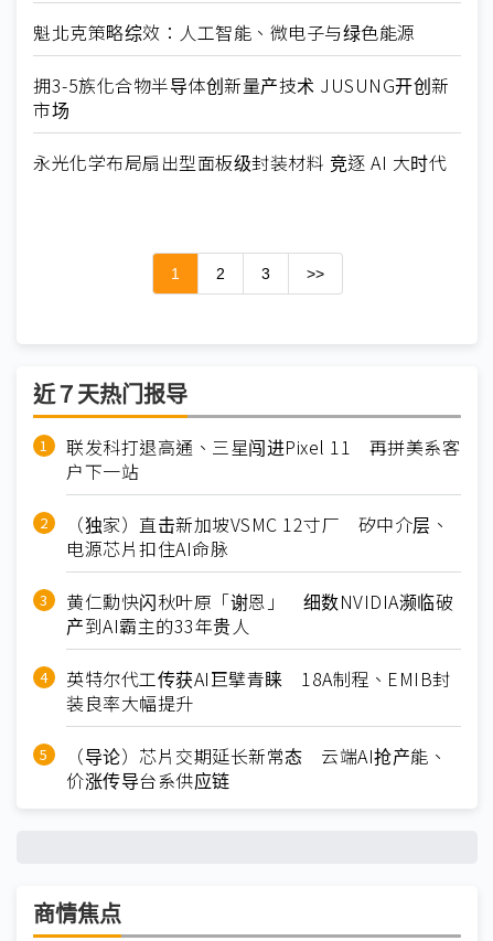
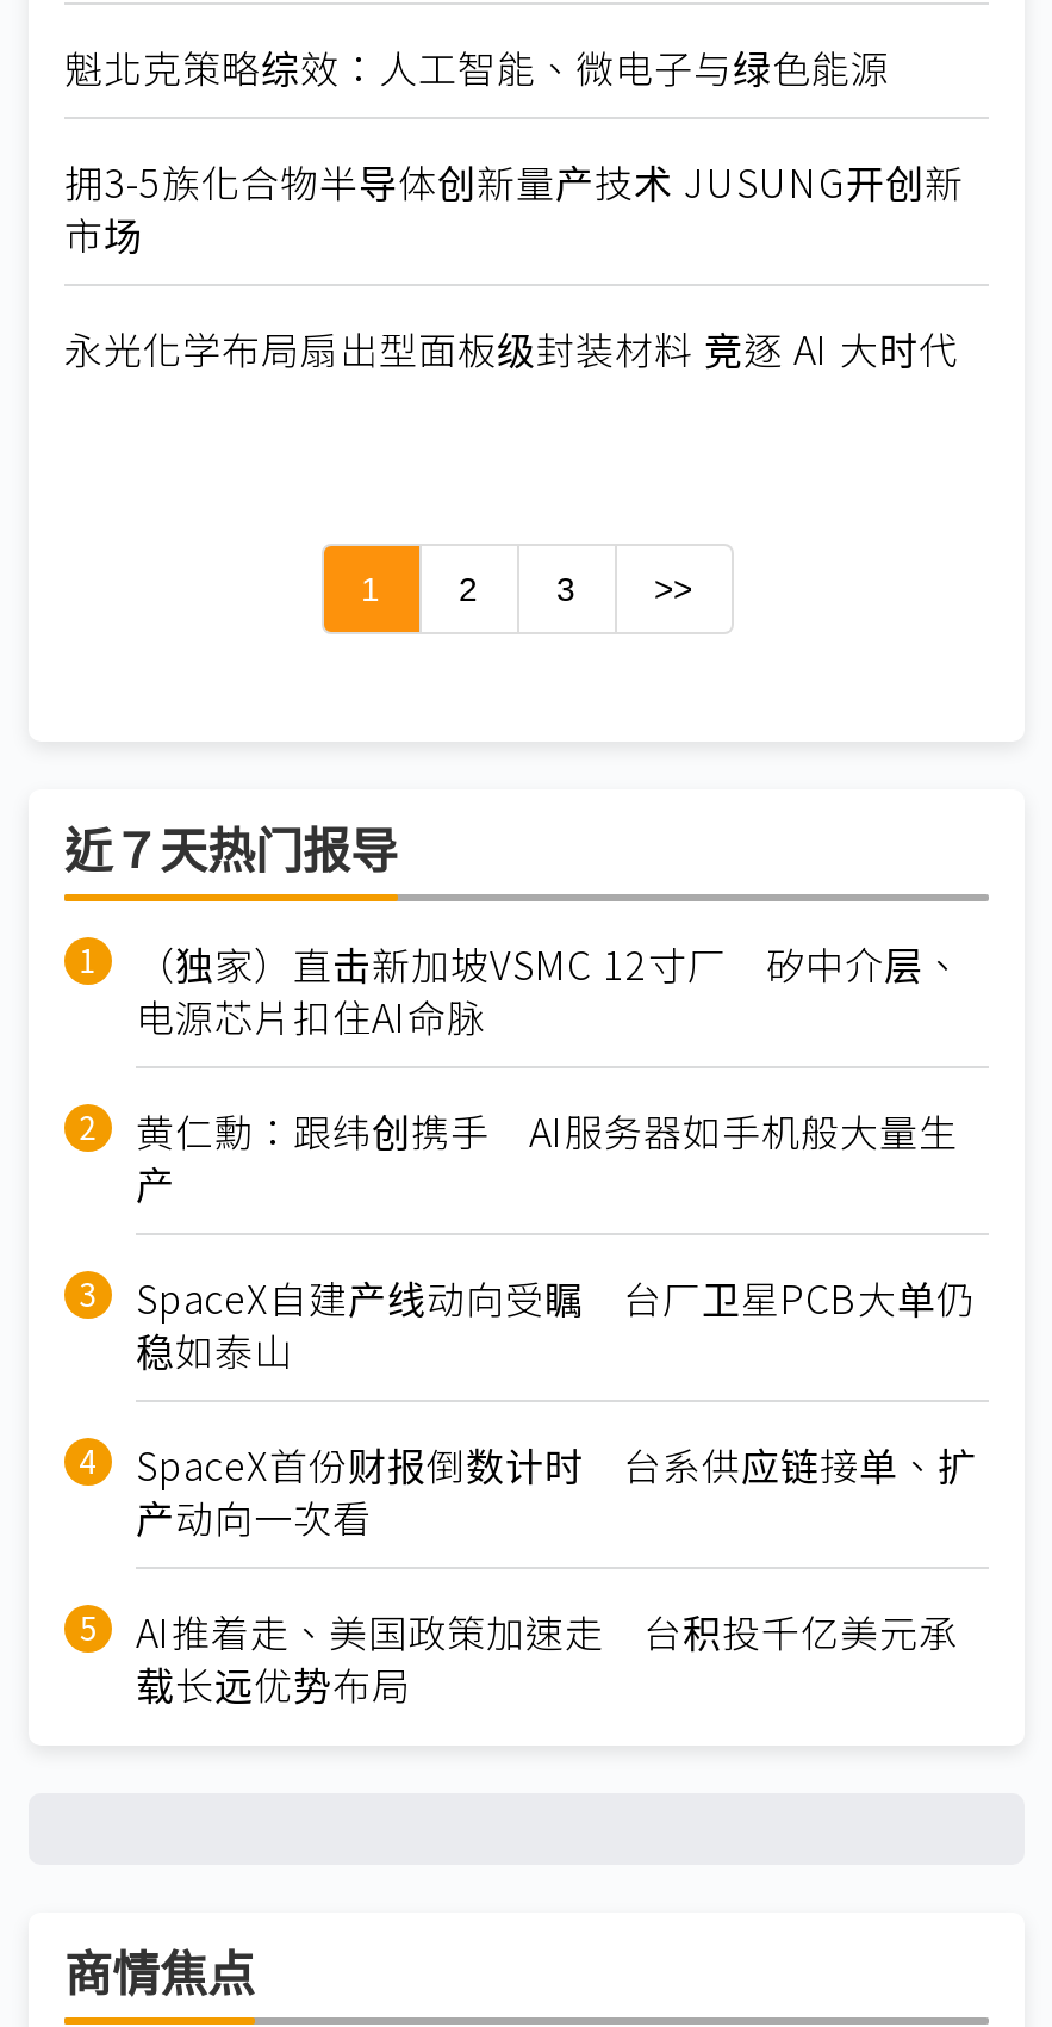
[66,433,460,484] 联发科打退高通、三星闯进Pixel 11 再拼美系客 | 户下一站 -> none
moved [66,510,449,561] -> [136,934,963,1043]: （独家）直击新加坡VSMC 12寸厂 矽中介层、 | 电源芯片扣住AI命脉
[66,587,453,793] 黄仁勳快闪秋叶原「谢恩」 细数NVIDIA濒临破 | 产到AI霸主的33年贵人 | 英特尔代工传获AI巨擘青睐 18A制程、EMIB封 | 装良率大幅提升 | （导论）芯片交期延长新常态 云端AI抢产能、 | 价涨传导台系供应链 -> [136,1101,977,1711] 黄仁勳：跟纬创携手 AI服务器如手机般大量生 | 产 | SpaceX自建产线动向受瞩 台厂卫星PCB大单仍 | 稳如泰山 | SpaceX首份财报倒数计时 台系供应链接单、扩 | 产动向一次看 | AI推着走、美国政策加速走 台积投千亿美元承 | 载长远优势布局

